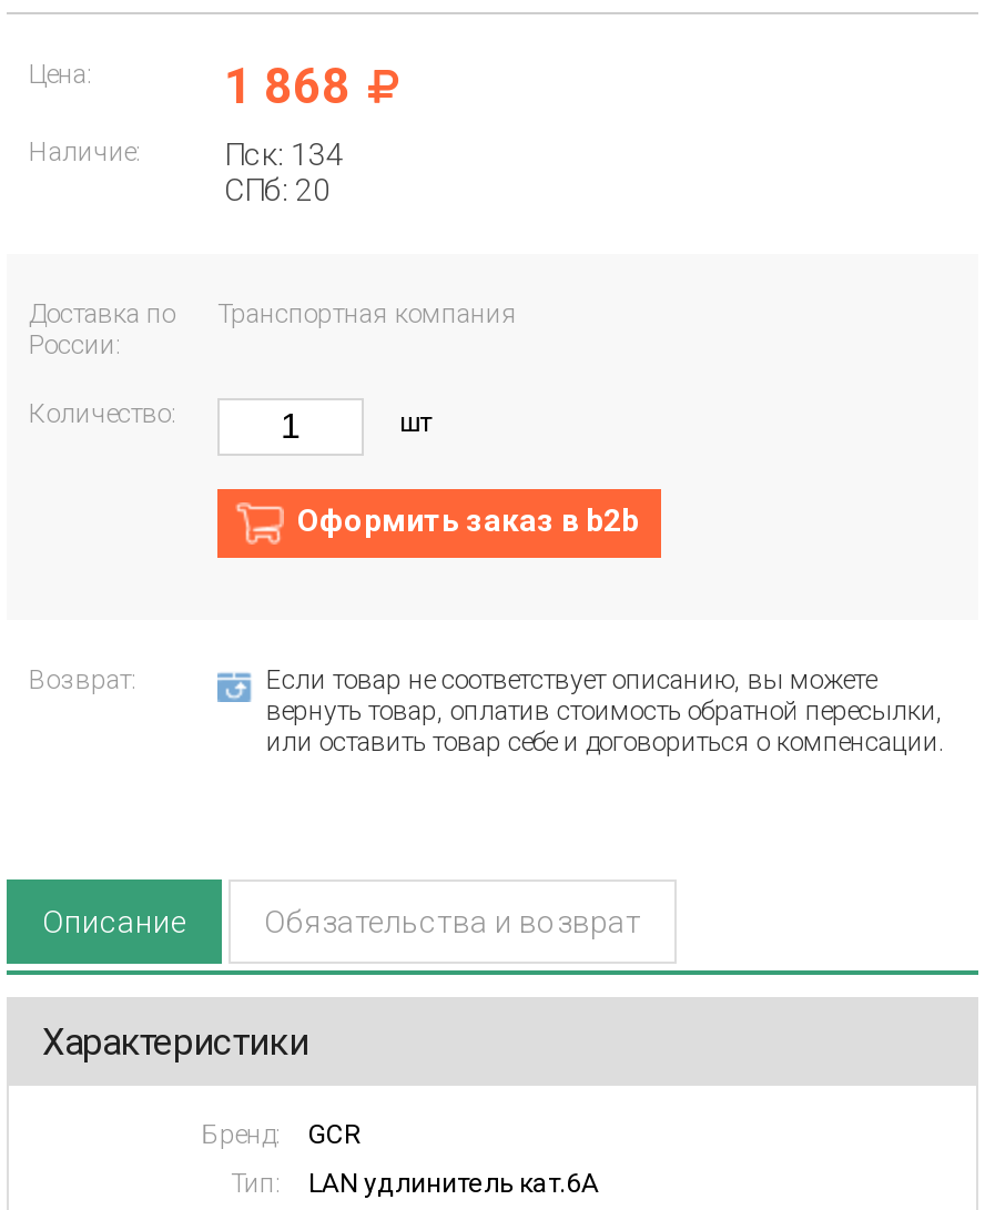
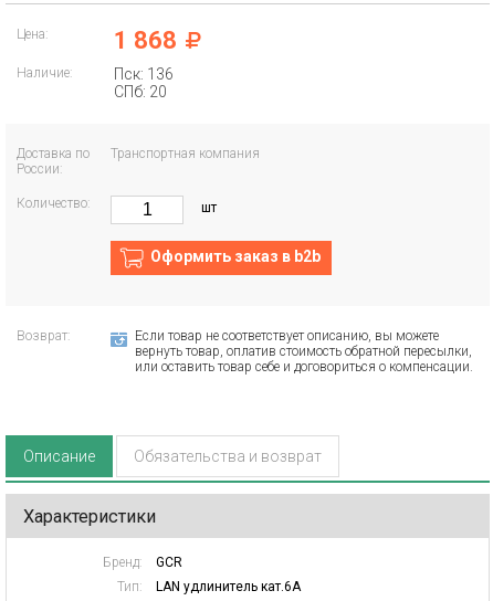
[224,136,344,172] Пск: 134 -> [114,65,174,83] Пск: 136

